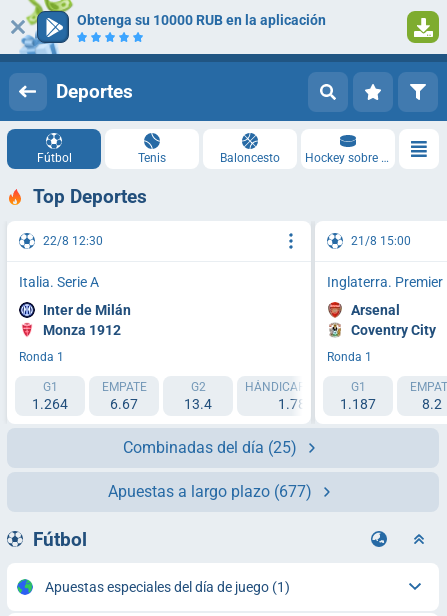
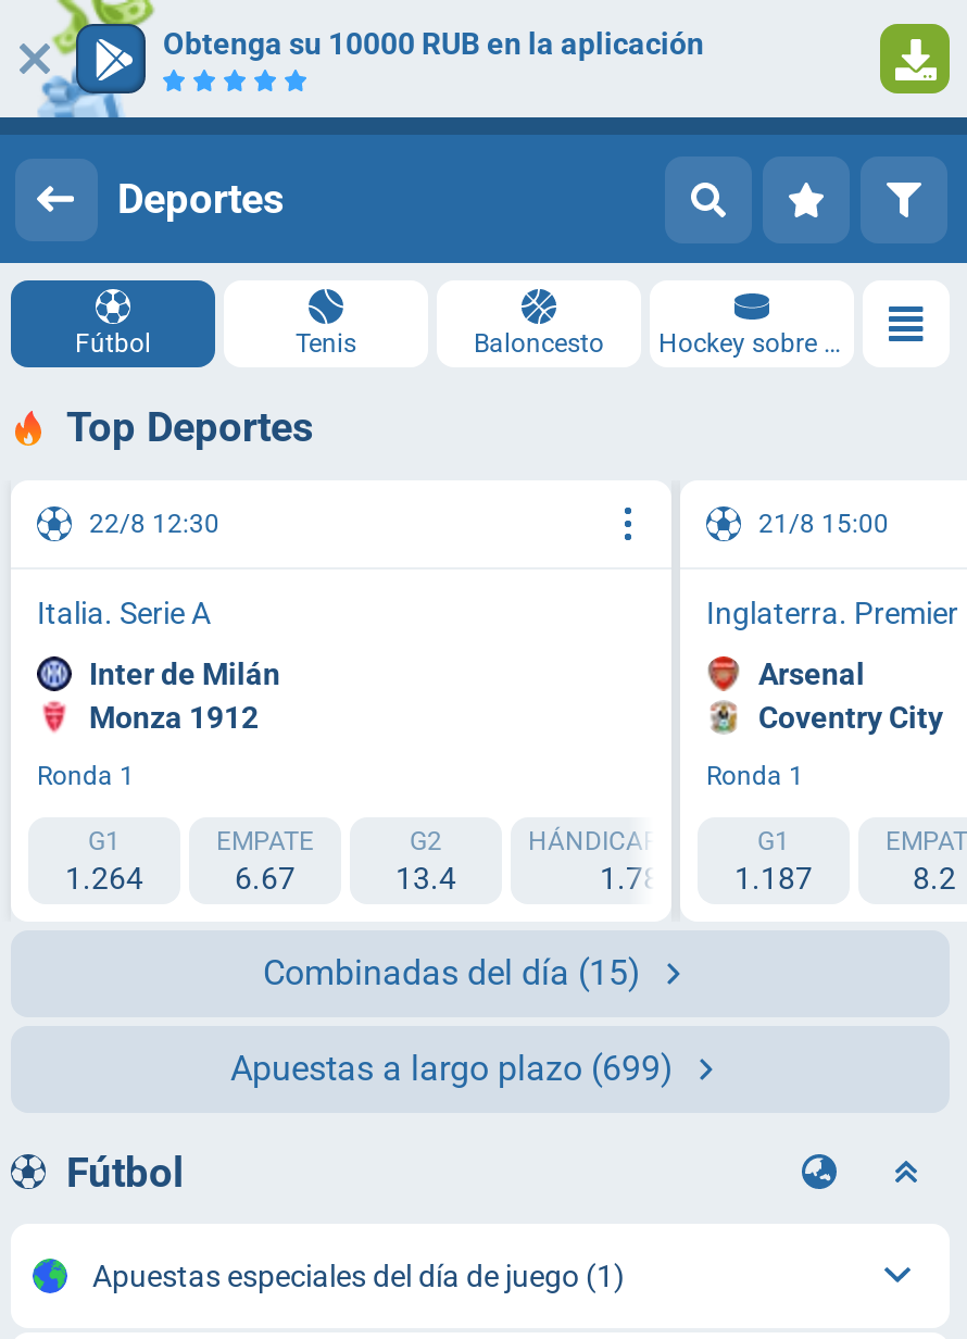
[123,437,297,456] Combinadas del día (25) -> [263,951,641,992] Combinadas del día (15)
[108,481,312,500] Apuestas a largo plazo (677) -> [230,1047,674,1088] Apuestas a largo plazo (699)

